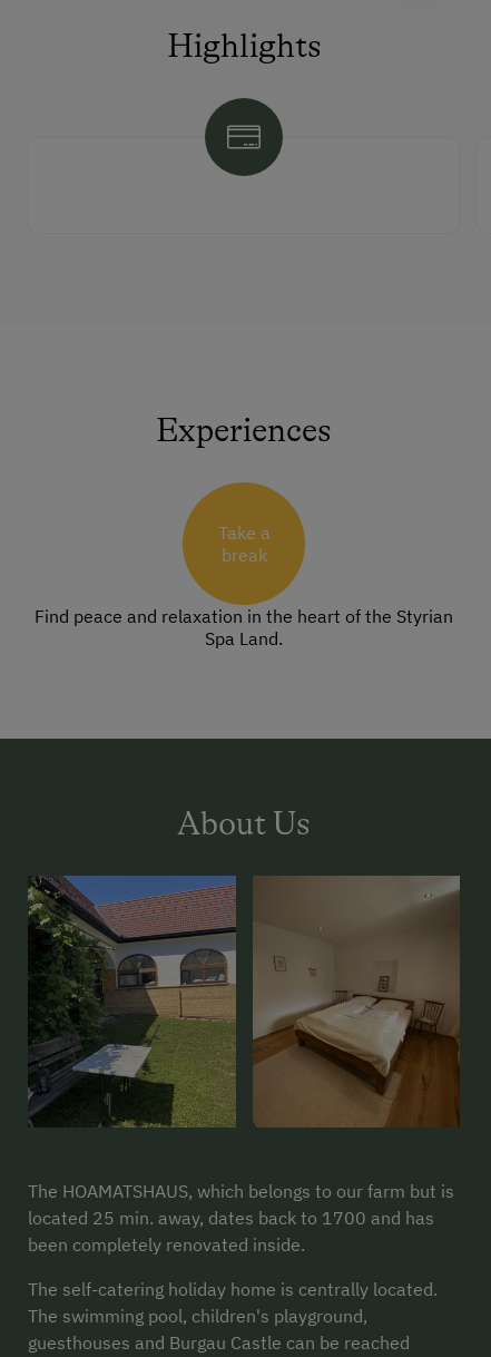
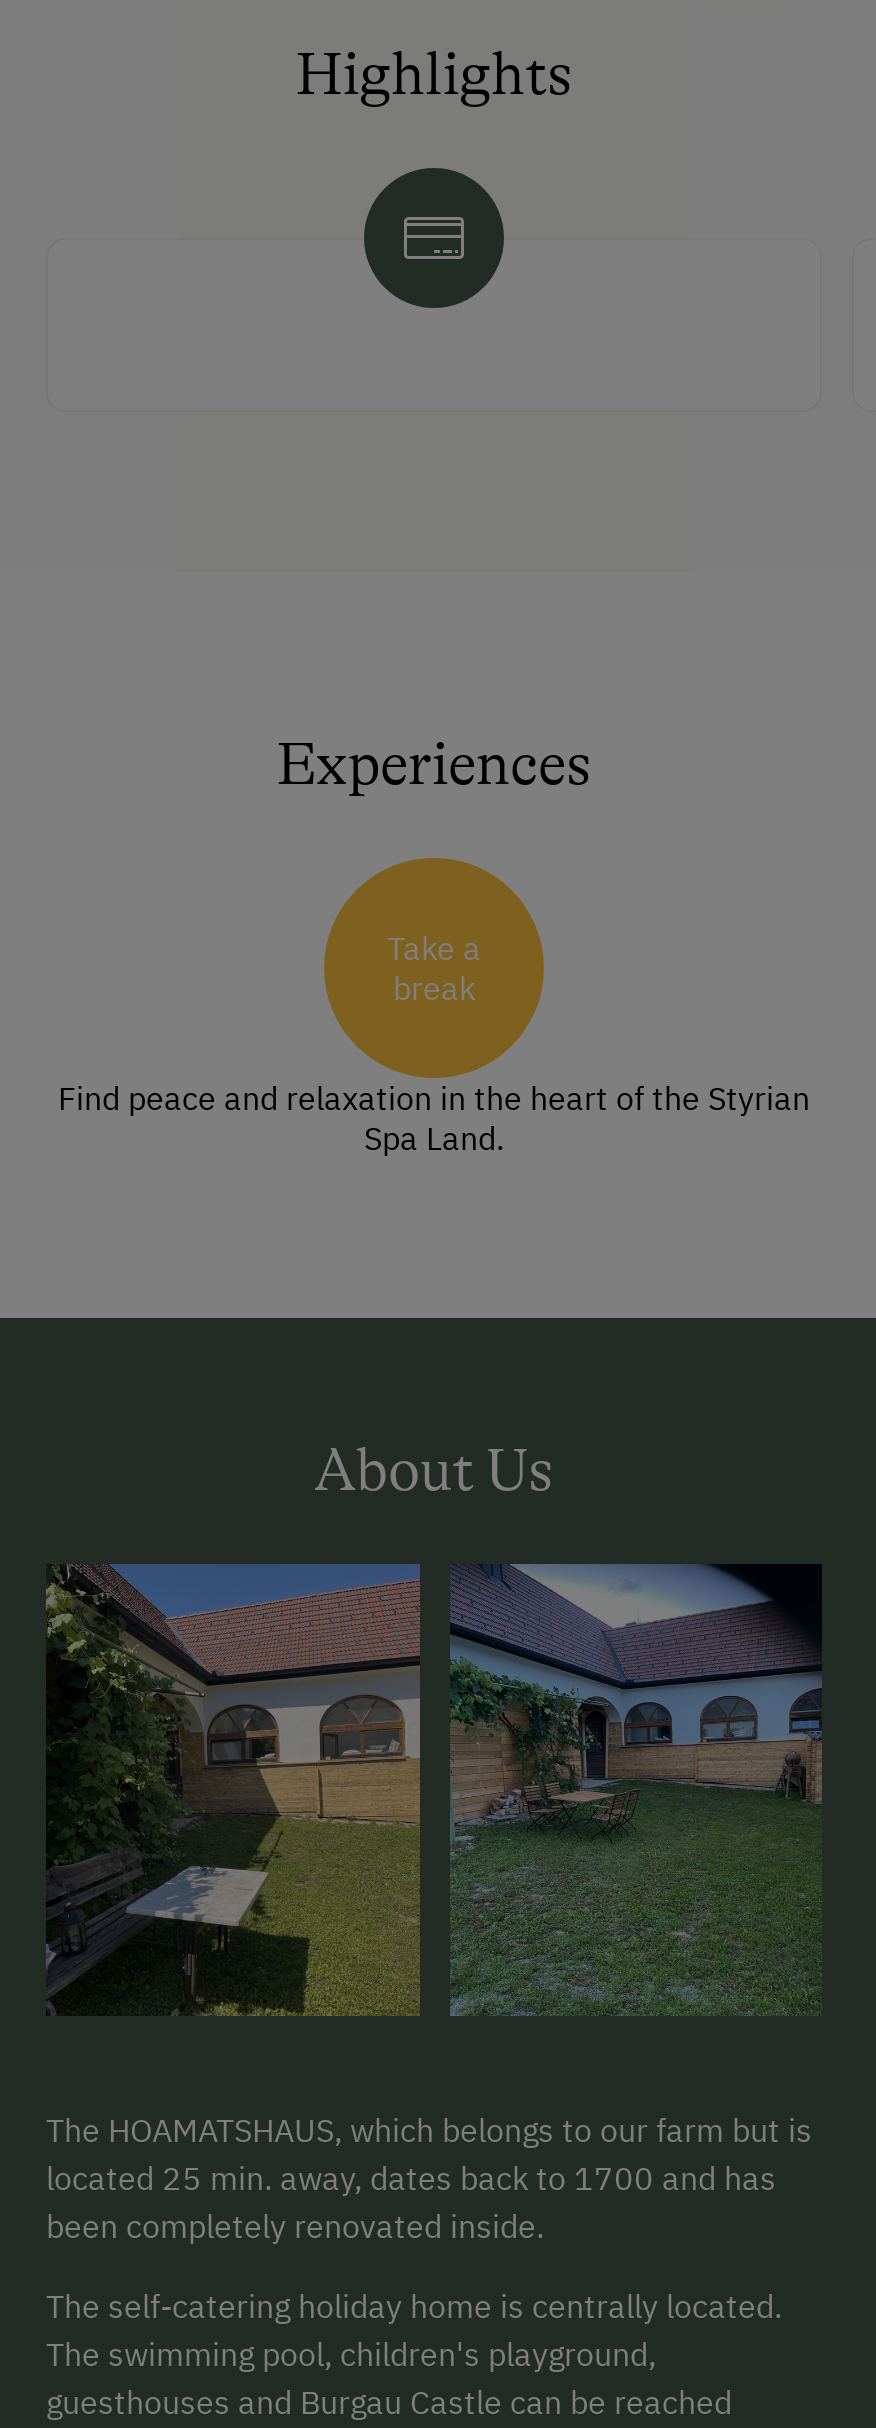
[252,875,461,1129] [image] -> [448,1562,824,2018] [image]

